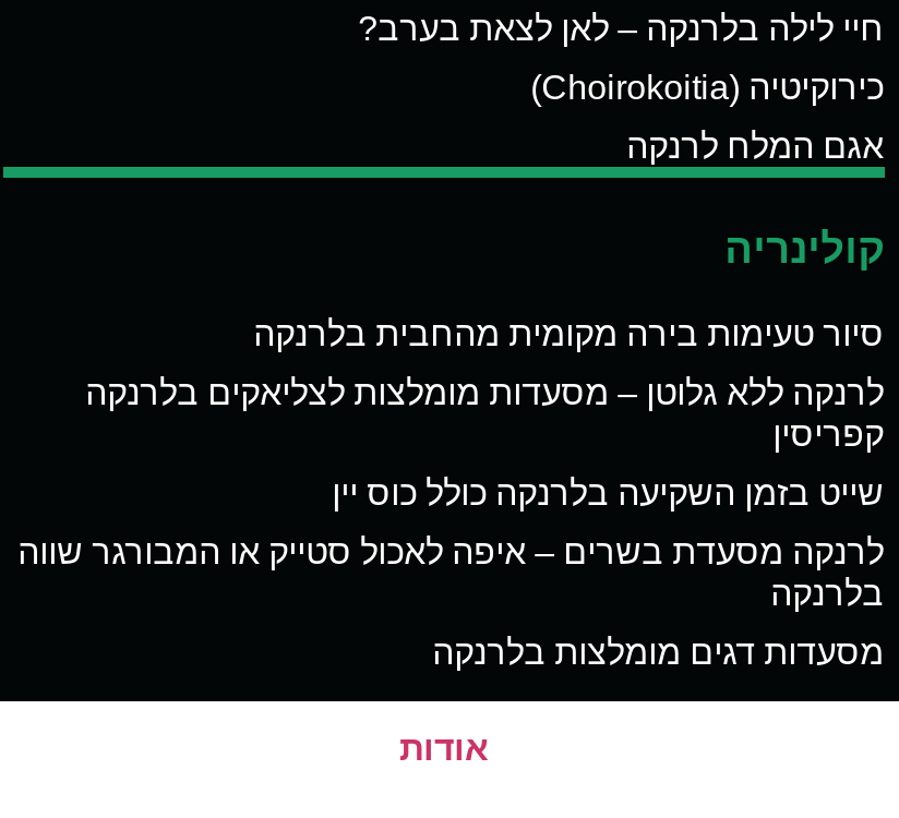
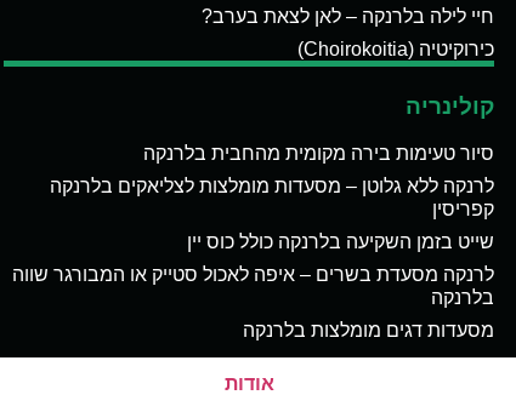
[626,128,884,166] אגם המלח לרנקה -> none

